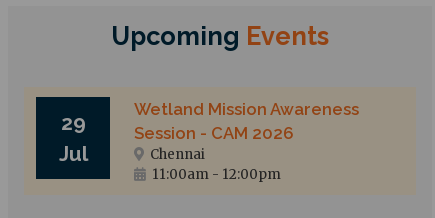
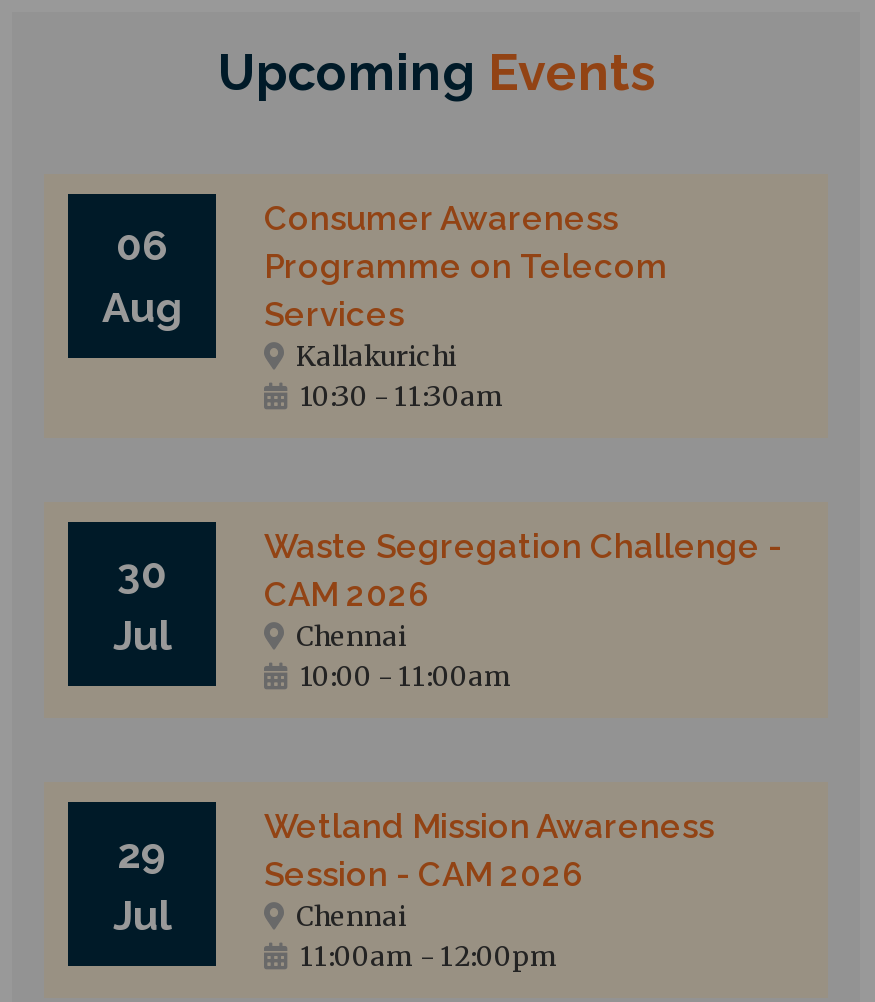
none -> [102,220,182,332] 06 | Aug
none -> [113,548,171,660] 30 | Jul
none -> [264,198,668,414] Consumer Awareness | Programme on Telecom | Services | Kallakurichi | 10:30 - 11:30am
none -> [264,526,782,694] Waste Segregation Challenge - | CAM 2026 | Chennai | 10:00 - 11:00am

